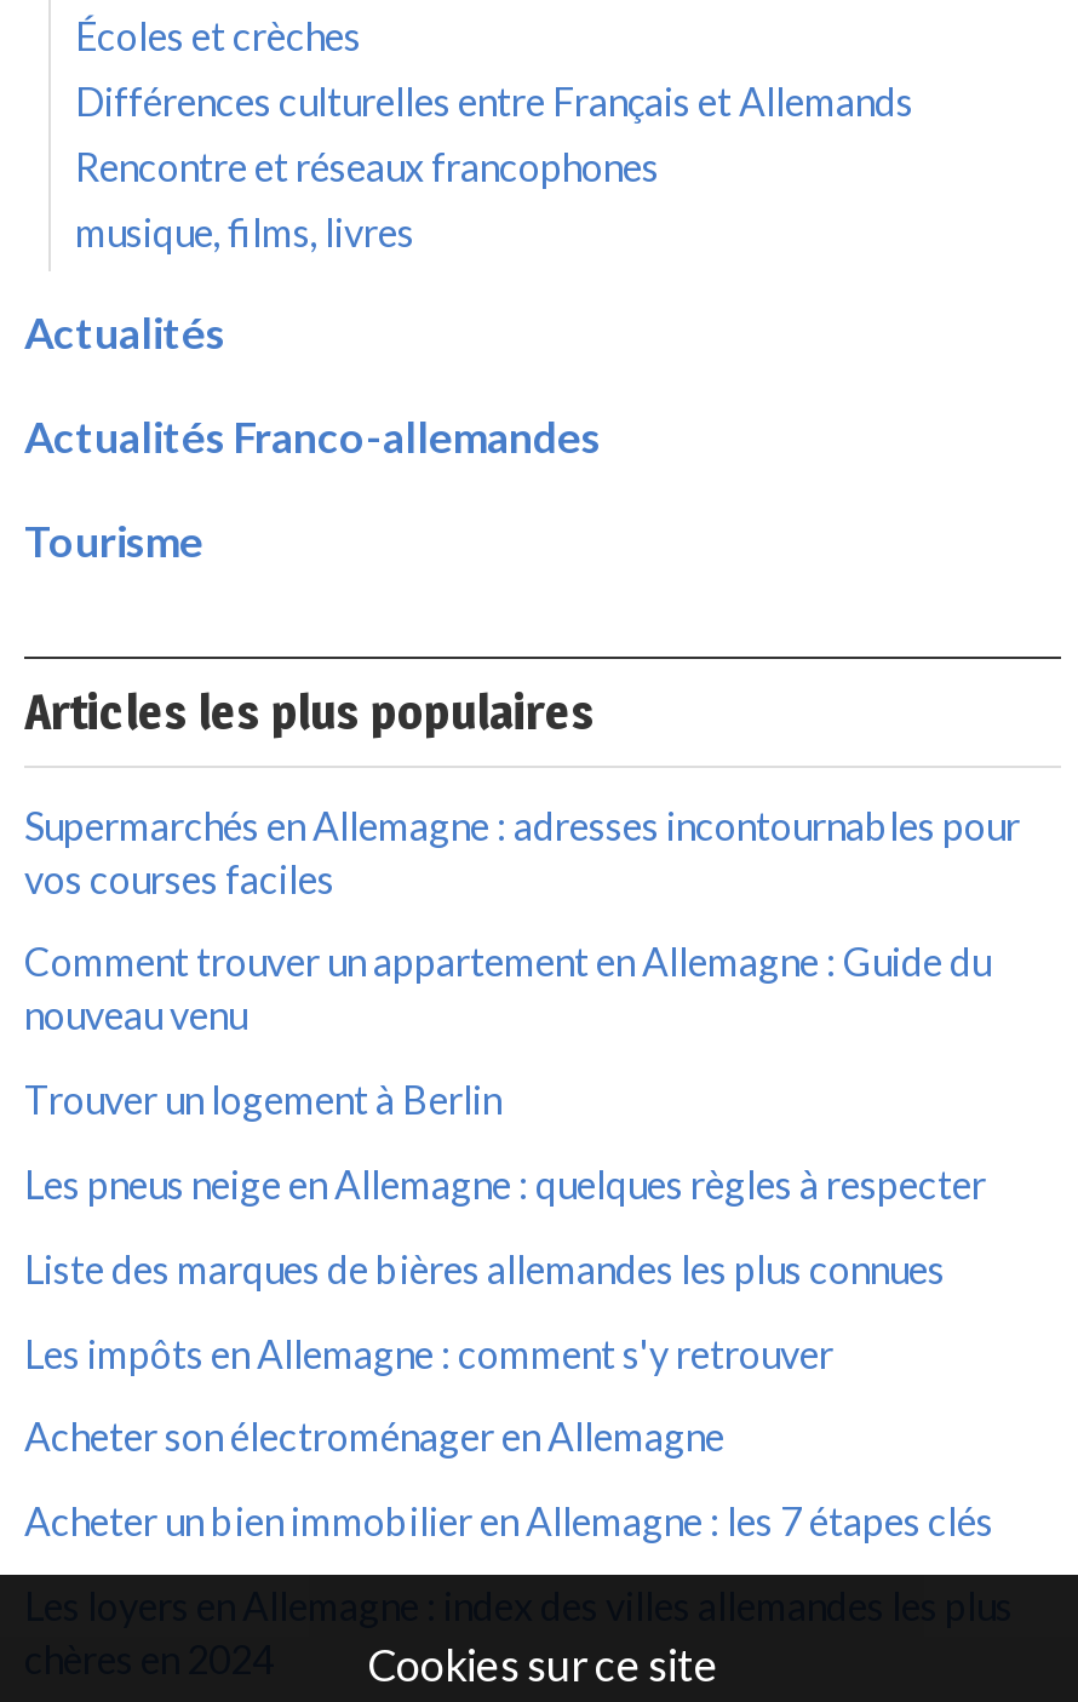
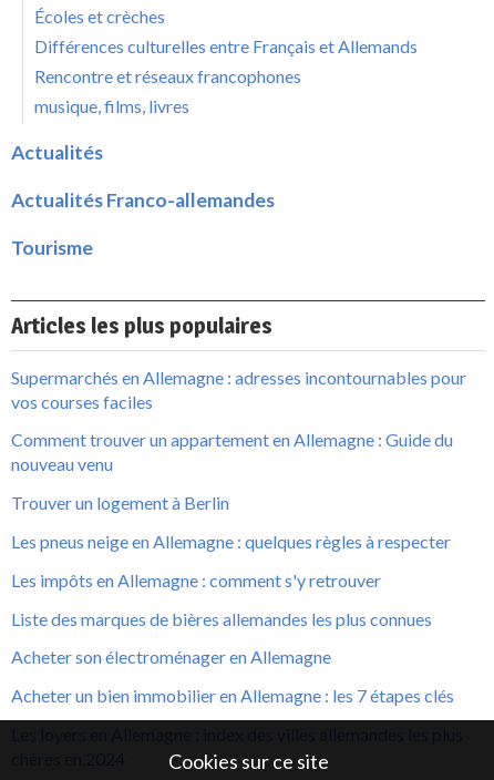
moved [24,1245,945,1291] -> [11,608,432,629]: Liste des marques de bières allemandes les plus connues
moved [24,1329,833,1375] -> [11,569,381,590]: Les impôts en Allemagne : comment s'y retrouver

